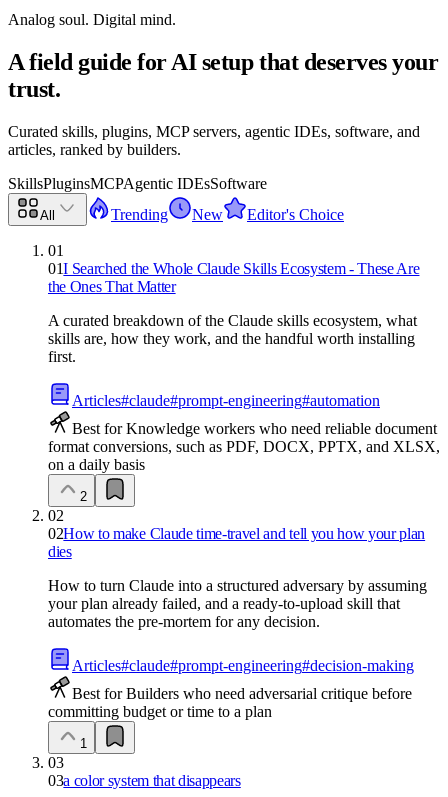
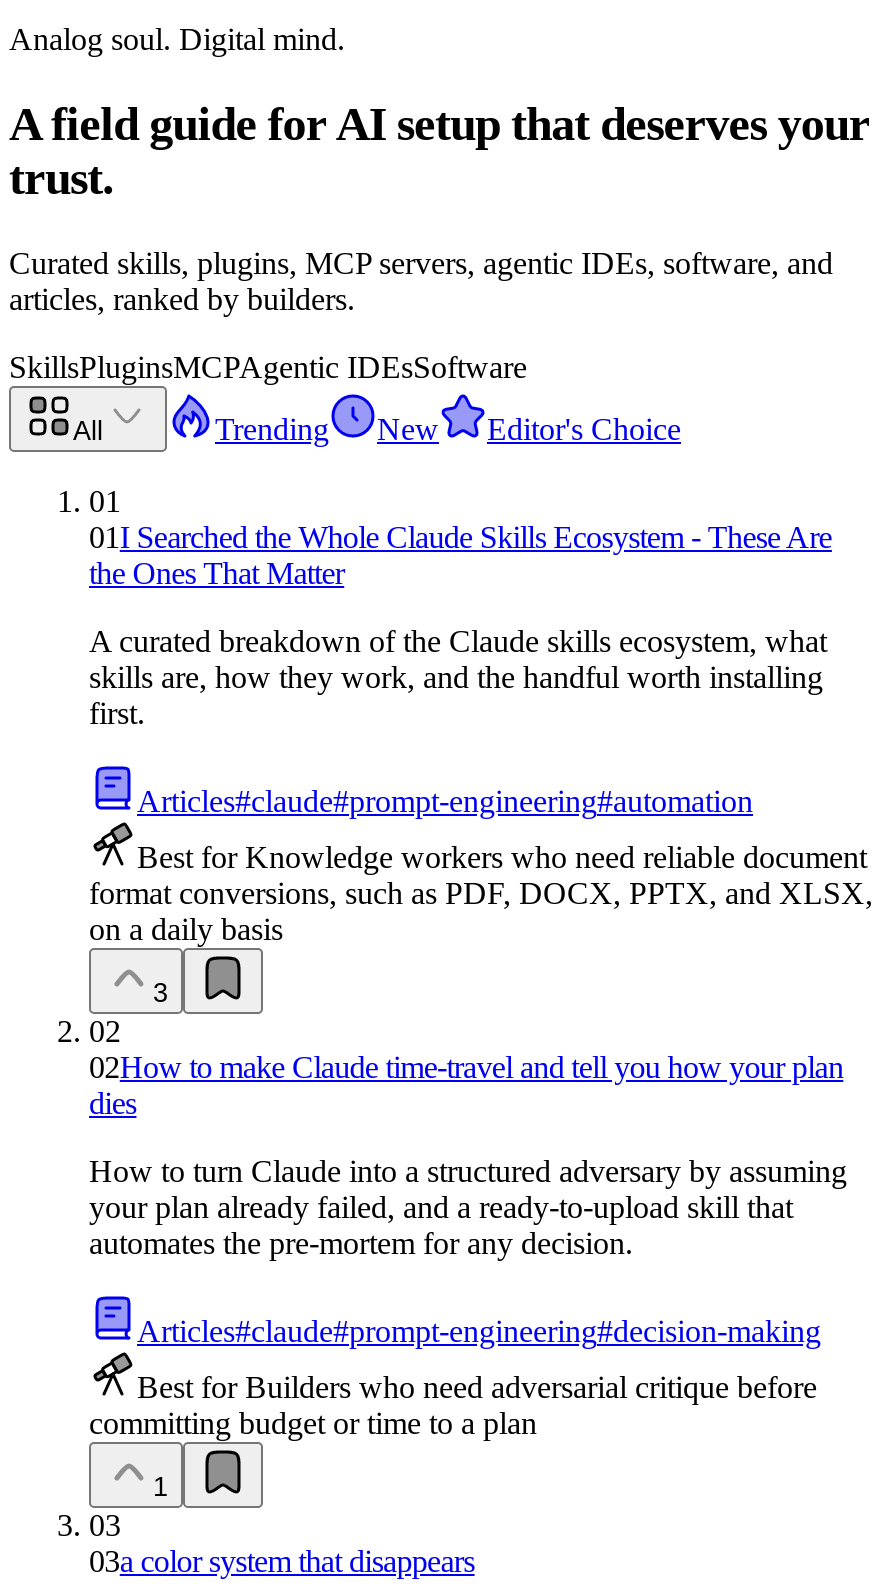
[80,489,87,504] 2 -> [153,978,167,1008] 3

